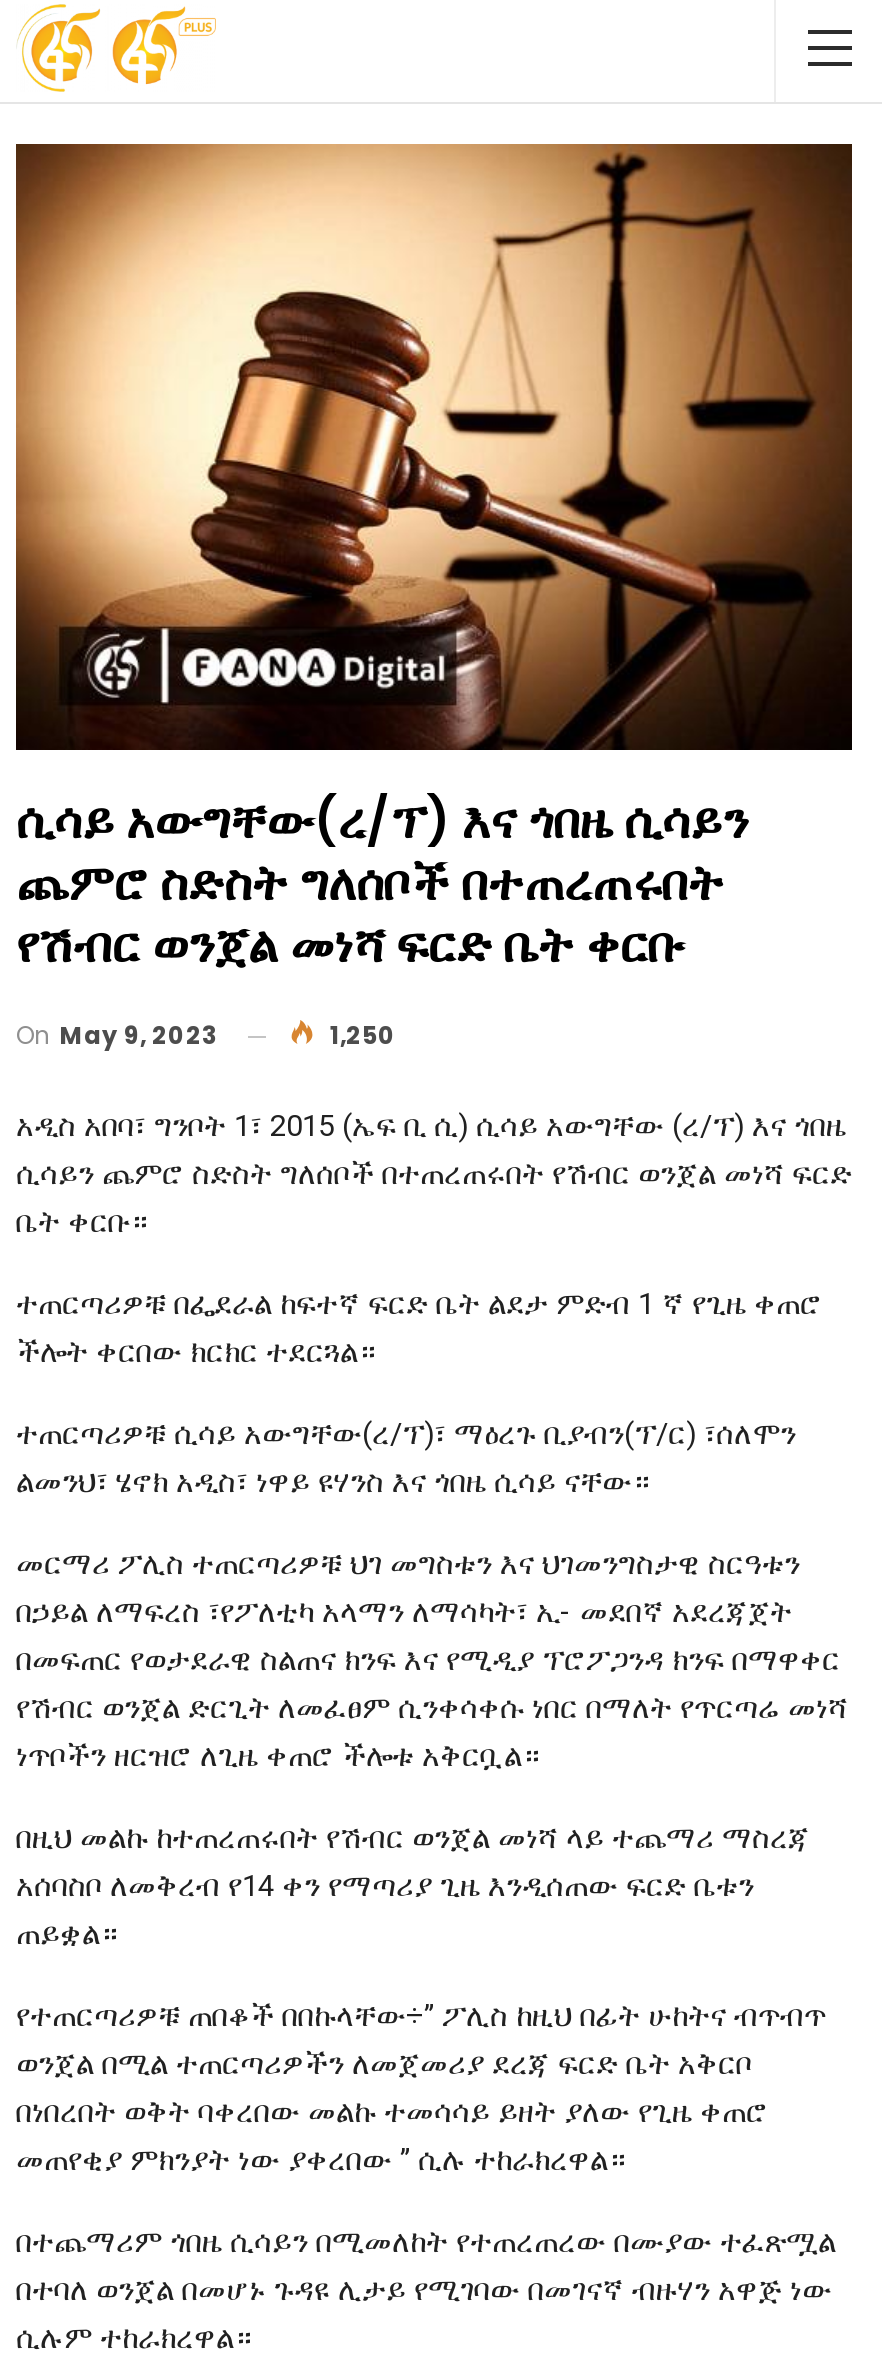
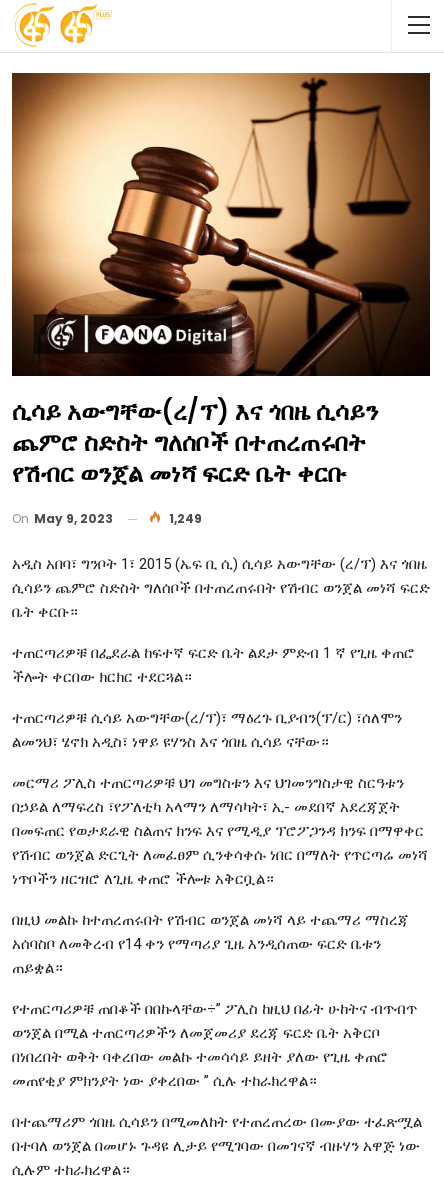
[330,1017,396,1051] 1,250 -> [169,509,202,526] 1,249

